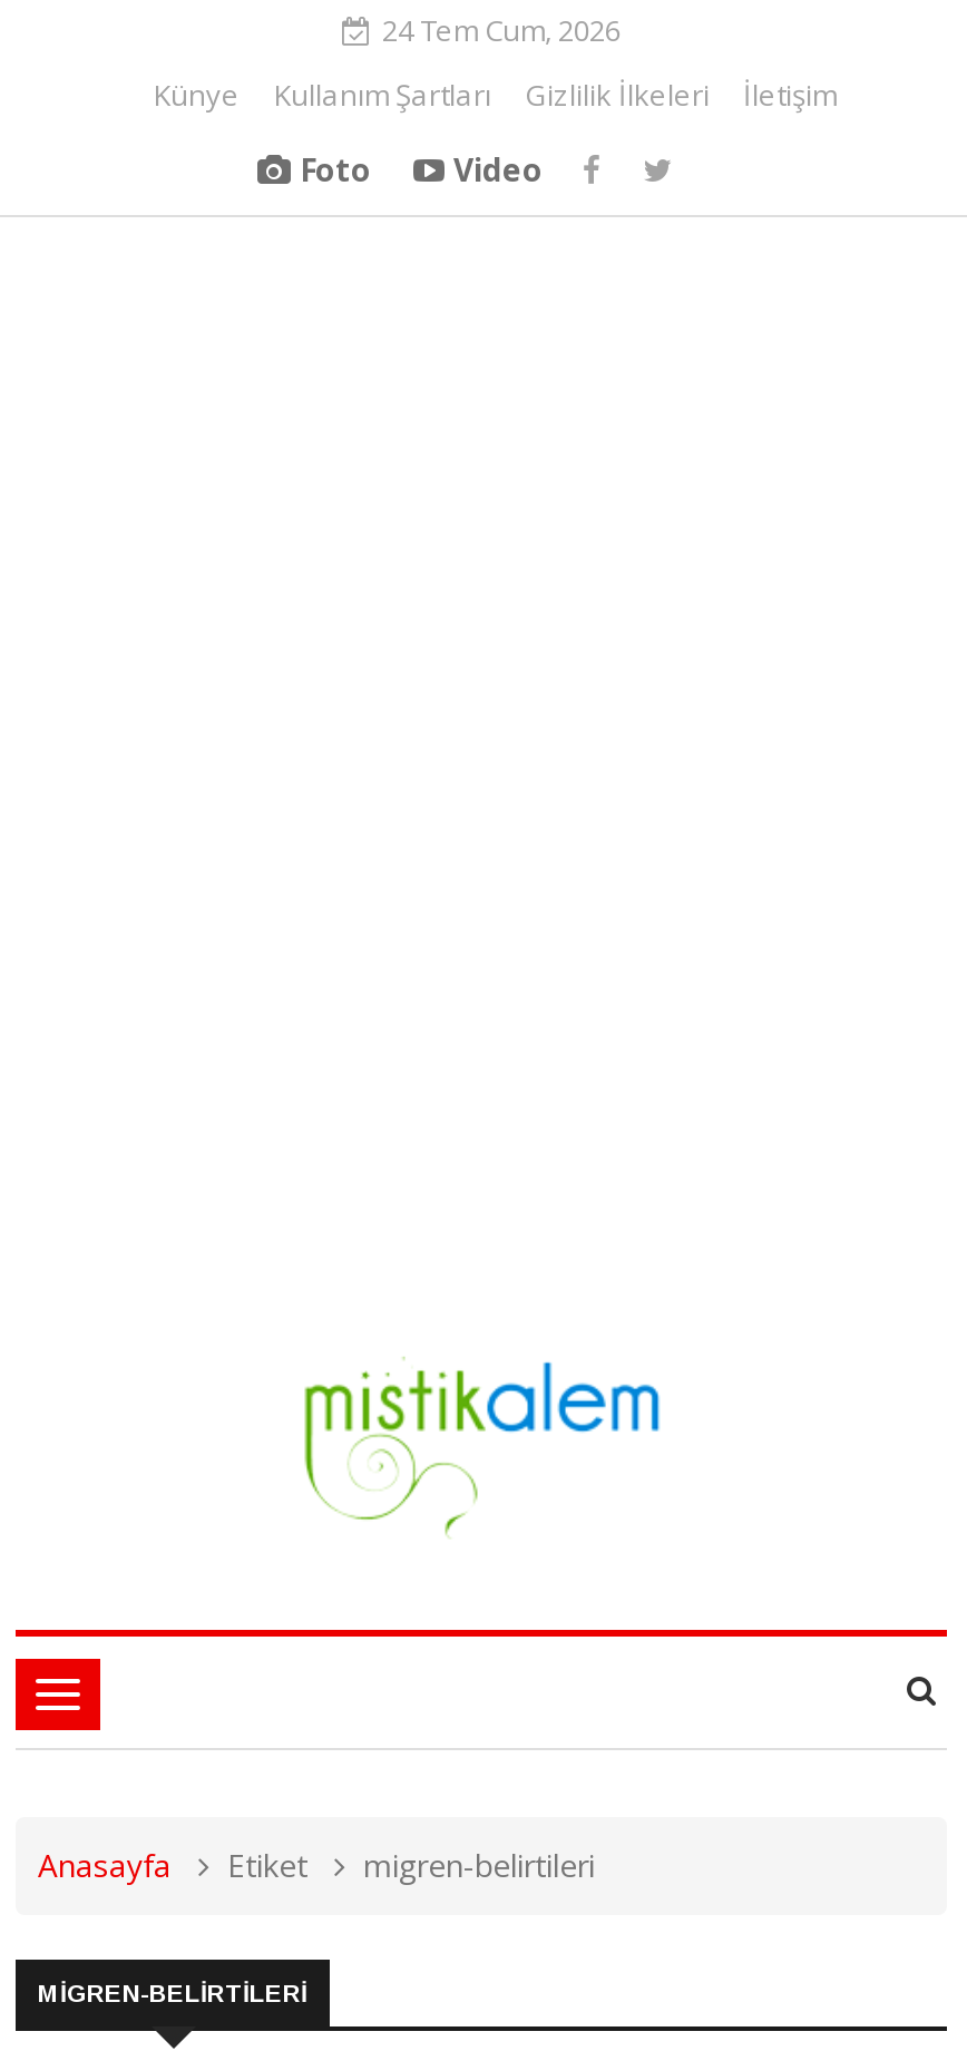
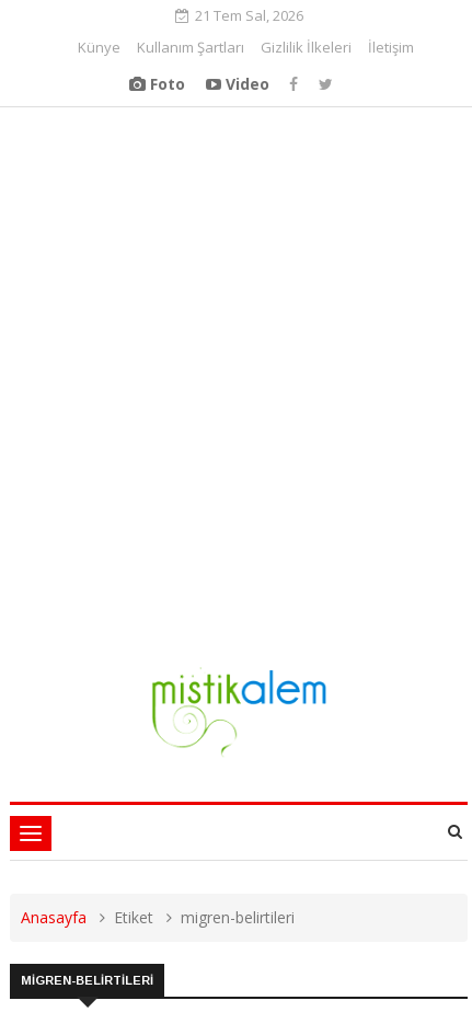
[382,10,621,50] 24 Tem Cum, 2026 -> [194,5,303,25] 21 Tem Sal, 2026

